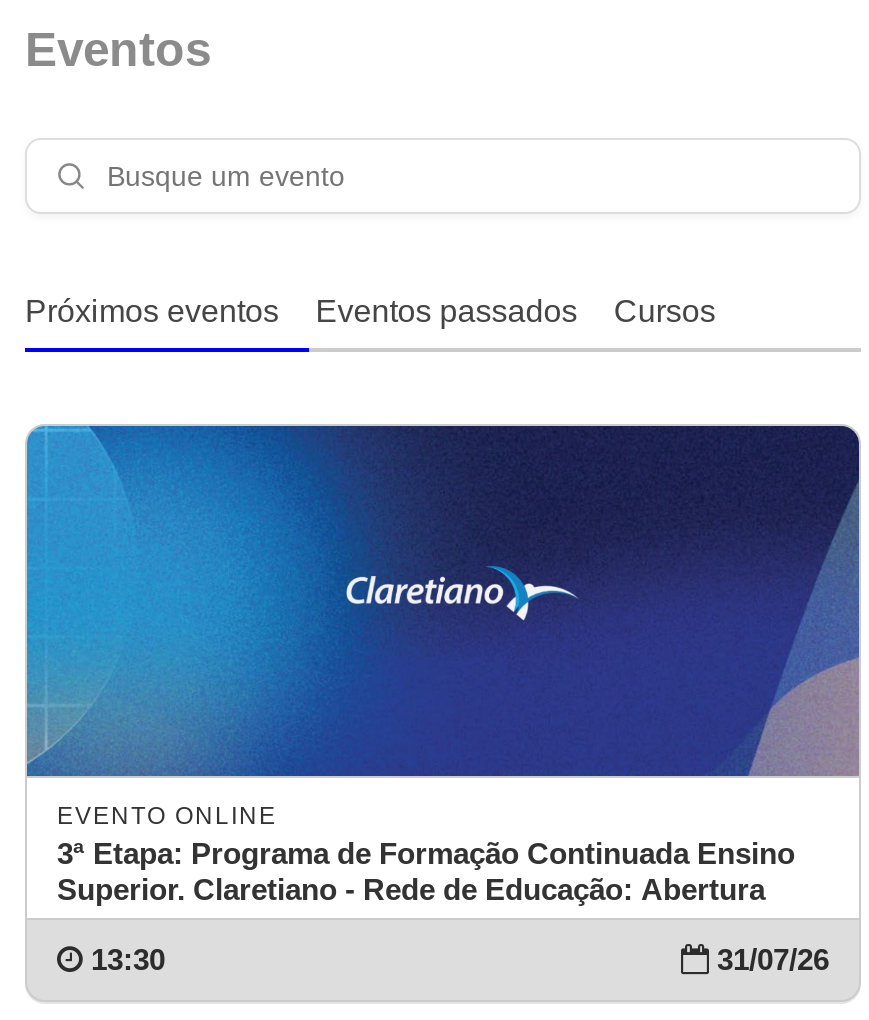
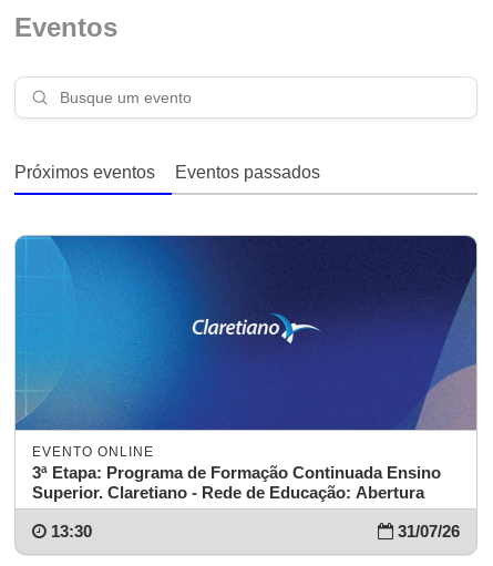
[614,294,716,328] Cursos -> none

